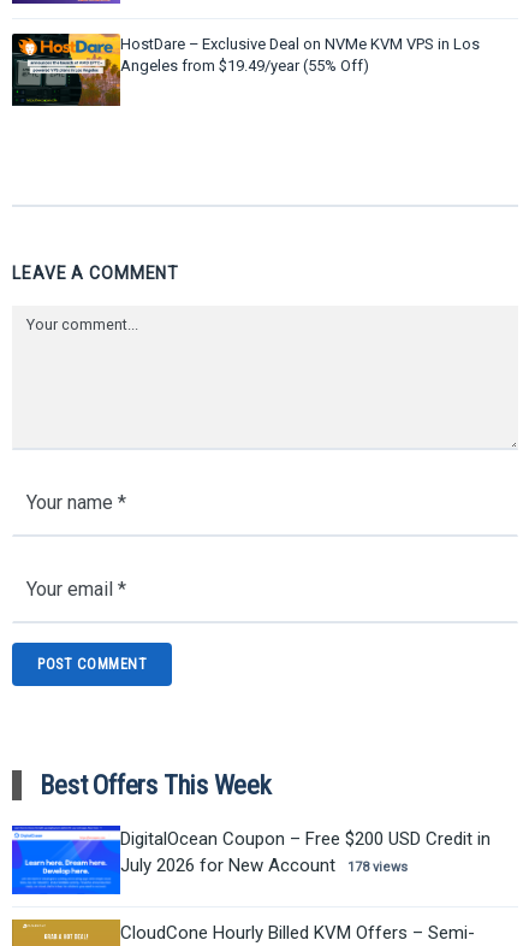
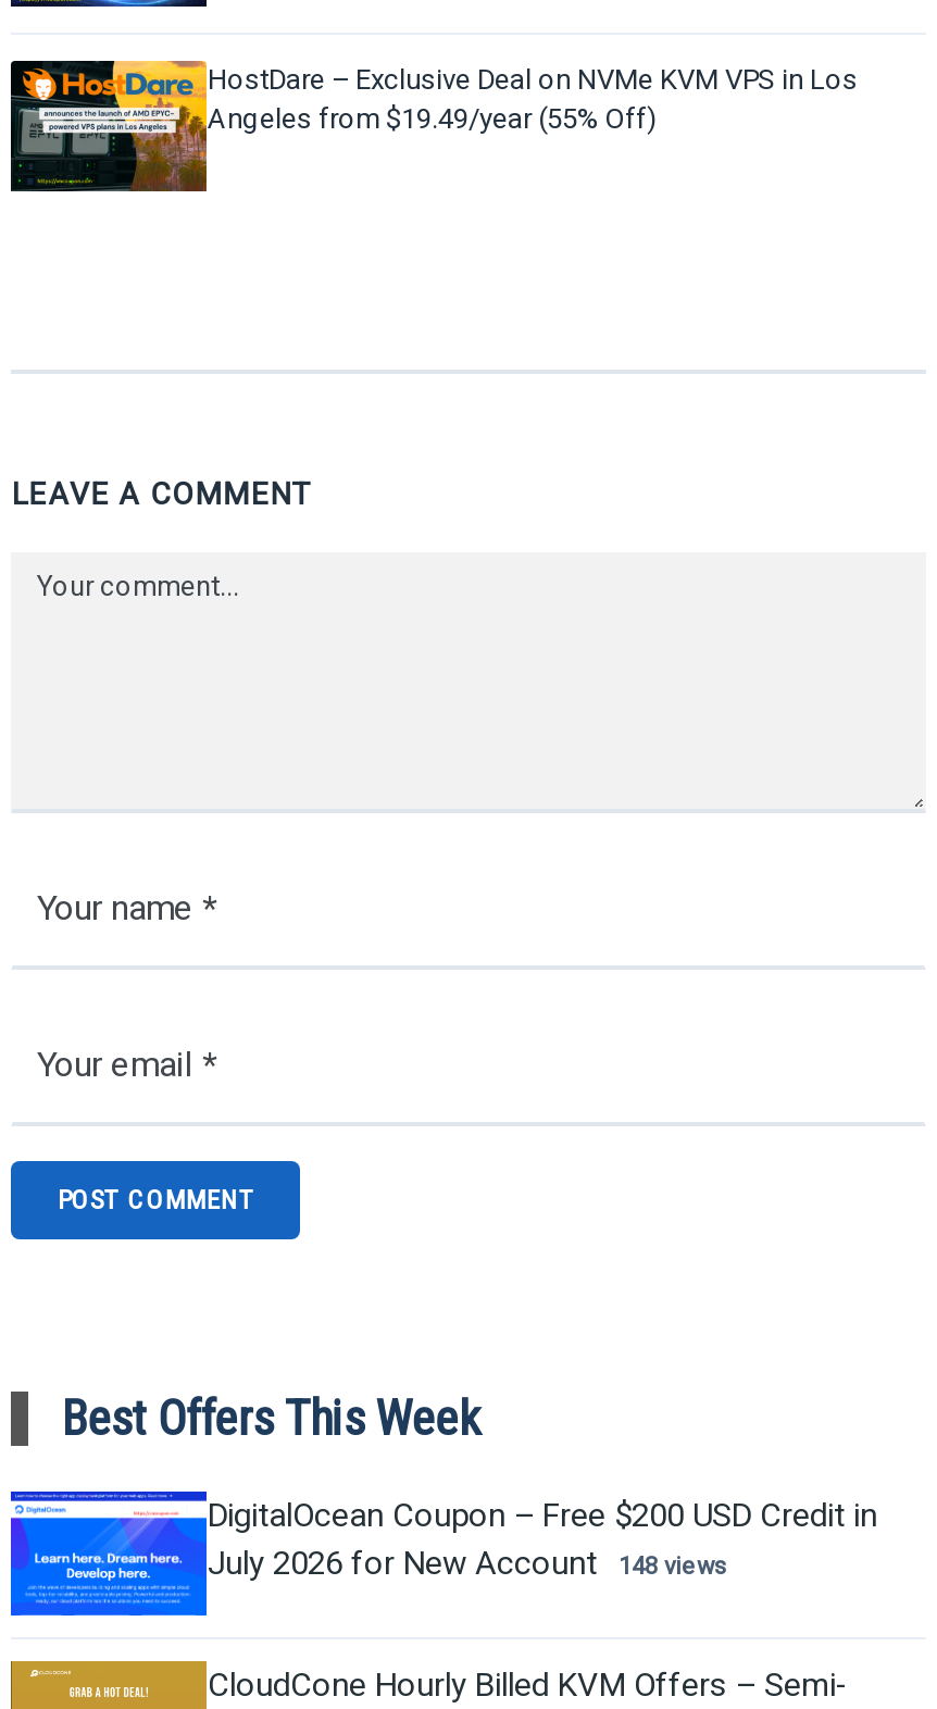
[121,855,408,877] July 2026 for New Account 178 views -> [207,1545,727,1584] July 2026 for New Account 148 views

